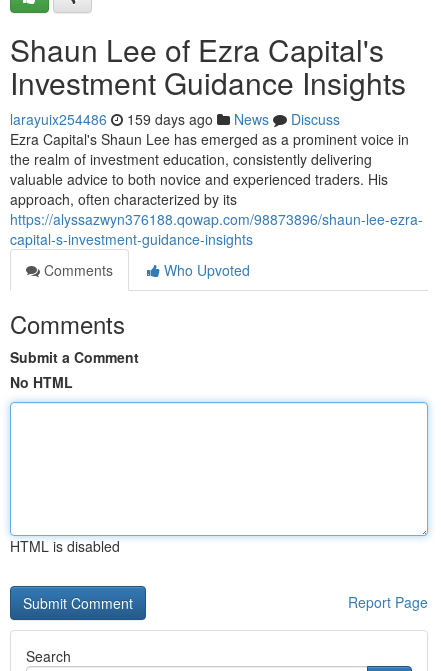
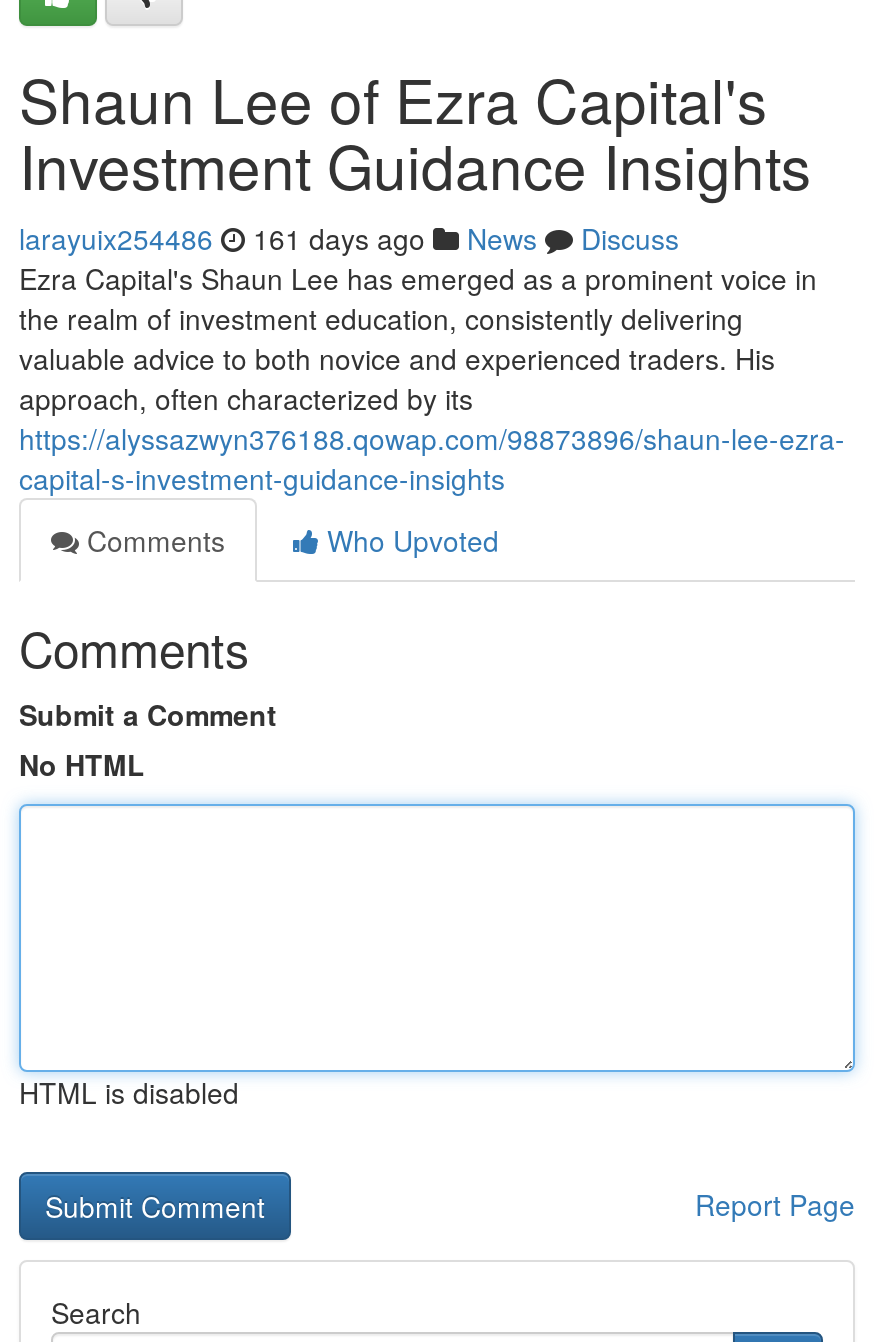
[10,109,340,129] larayuix254486 159 days ago News Discuss -> [19,218,679,258] larayuix254486 161 days ago News Discuss

